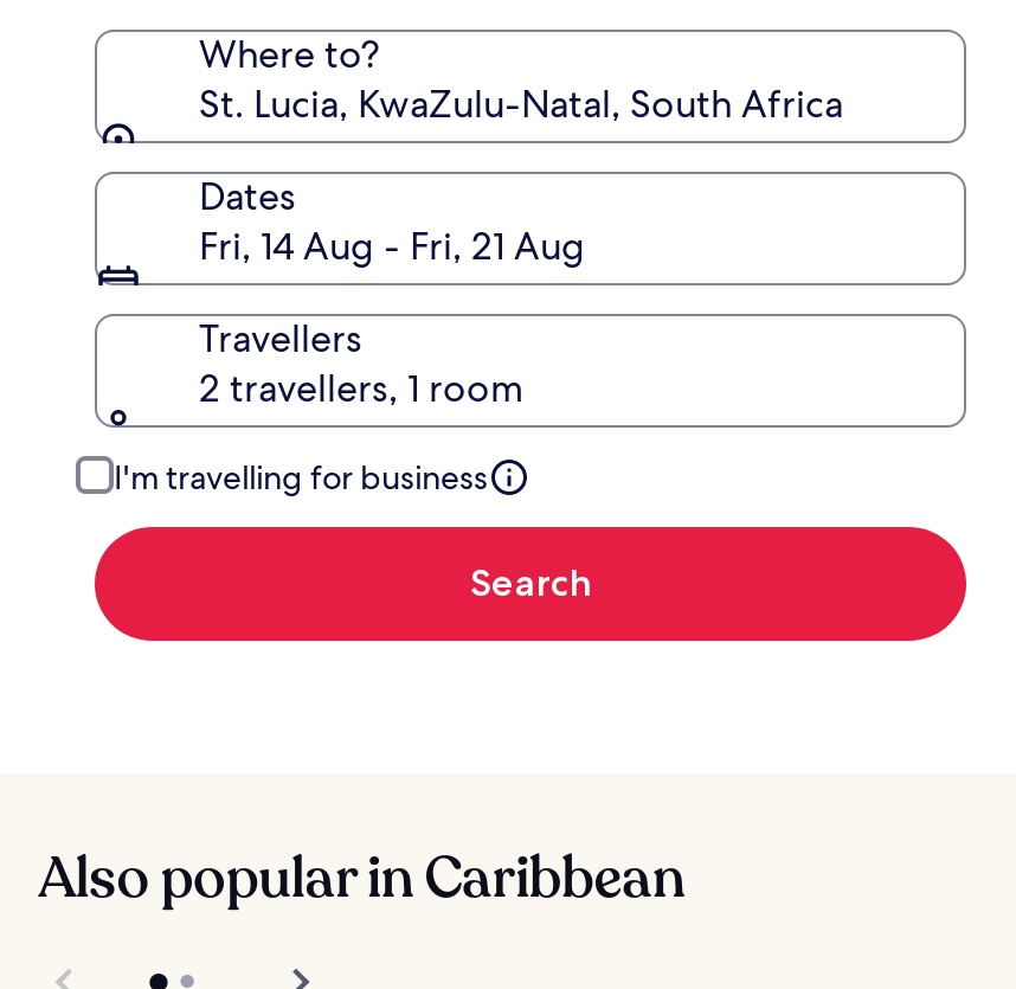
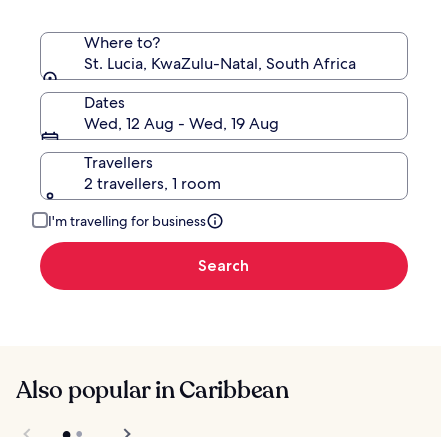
[199,221,585,270] Fri, 14 Aug - Fri, 21 Aug -> [84,113,279,134] Wed, 12 Aug - Wed, 19 Aug

